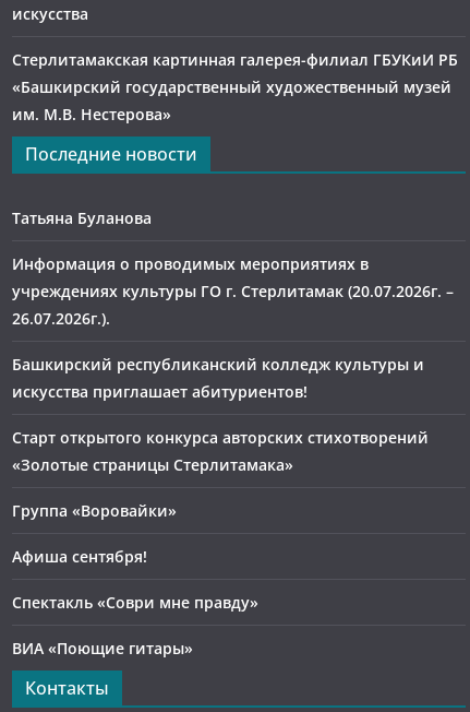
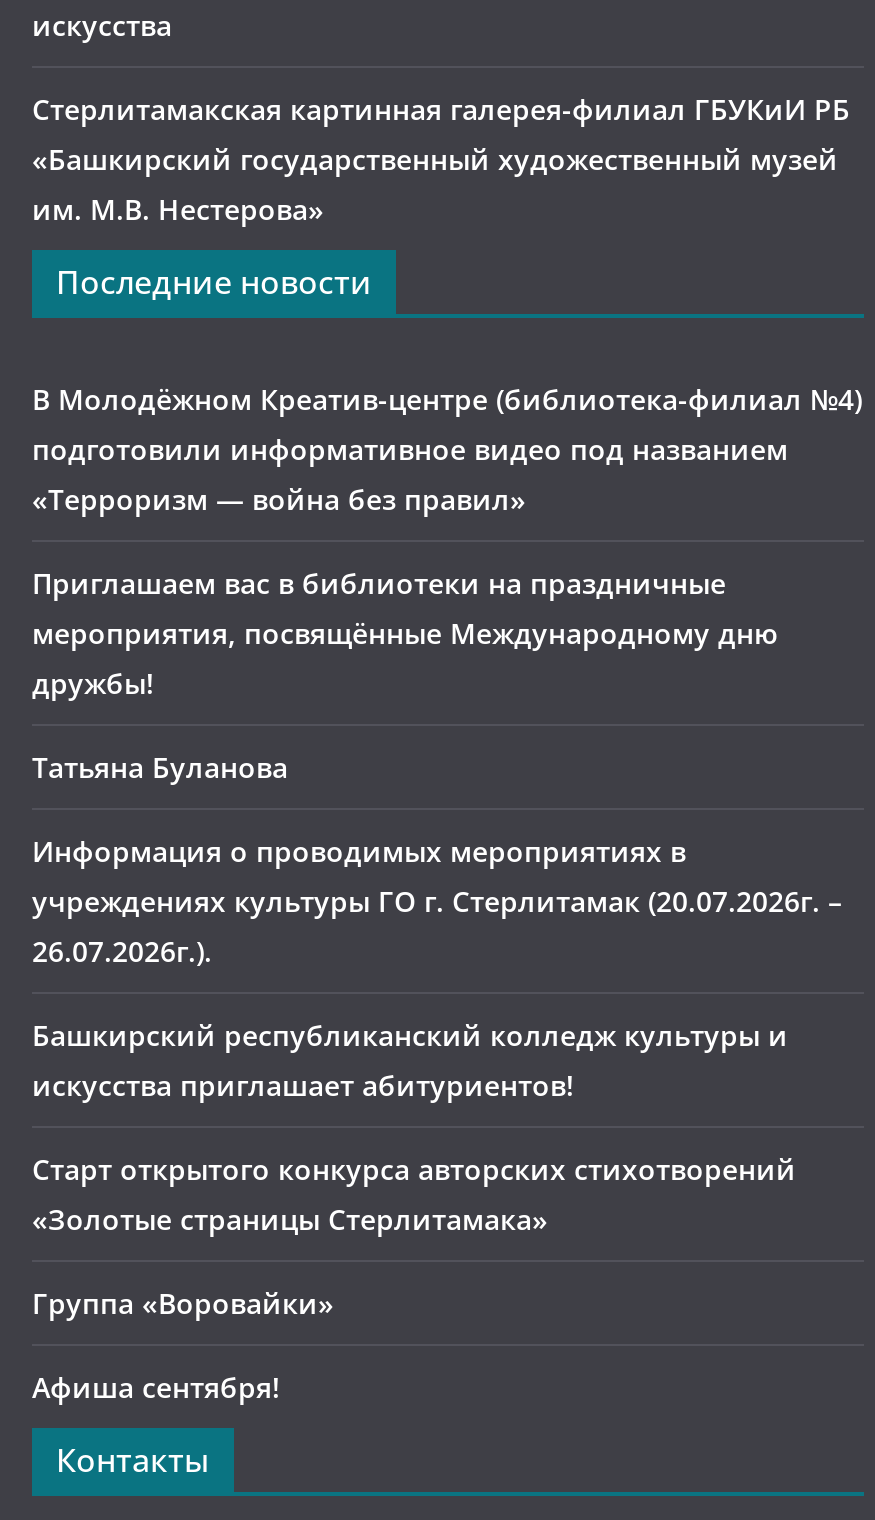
none -> [32,380,862,702] В Молодёжном Креатив-центре (библиотека-филиал №4) | подготовили информативное видео под названием | «Терроризм — война без правил» | Приглашаем вас в библиотеки на праздничные | мероприятия, посвящённые Международному дню | дружбы!
moved [12,207,454,567] -> [32,748,842,1406]: Татьяна Буланова | Информация о проводимых мероприятиях в | учреждениях культуры ГО г. Стерлитамак (20.07.2026г. – | ... | Группа «Воровайки» | Афиша сентября!
[12,592,258,658] Спектакль «Соври мне правду» | ВИА «Поющие гитары» -> none

